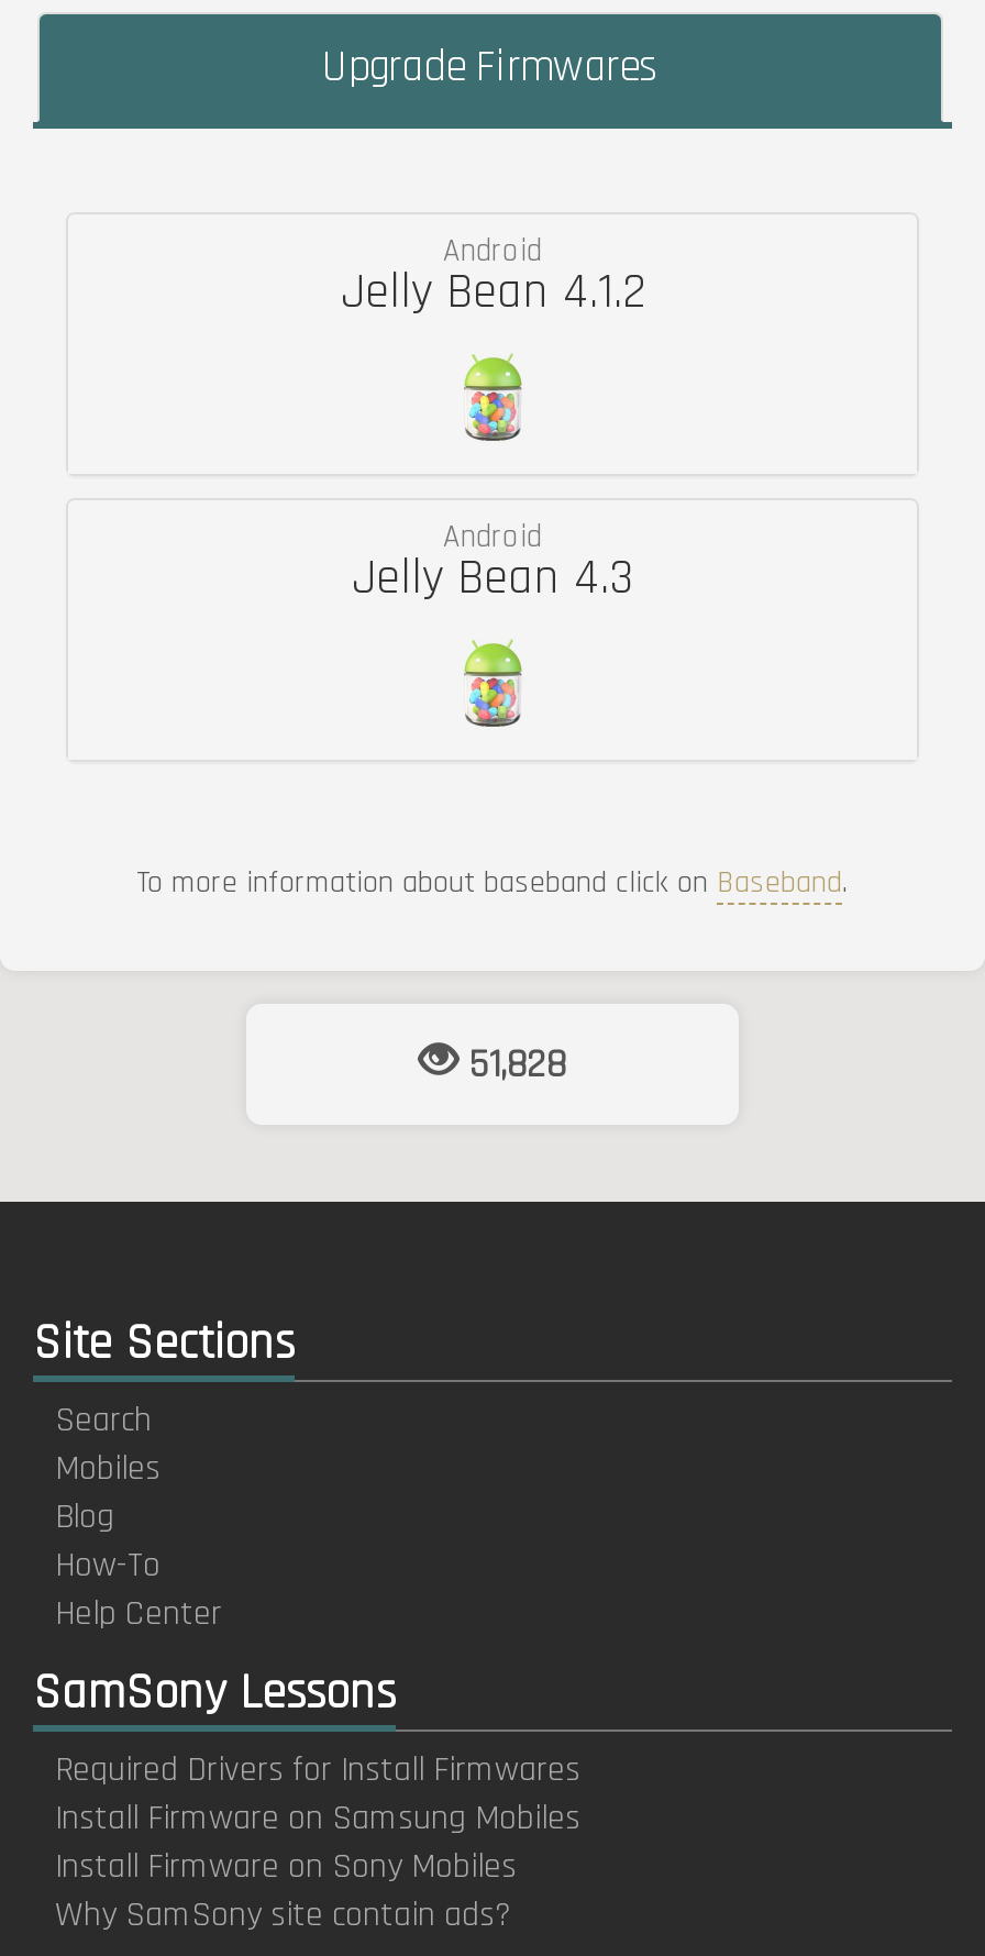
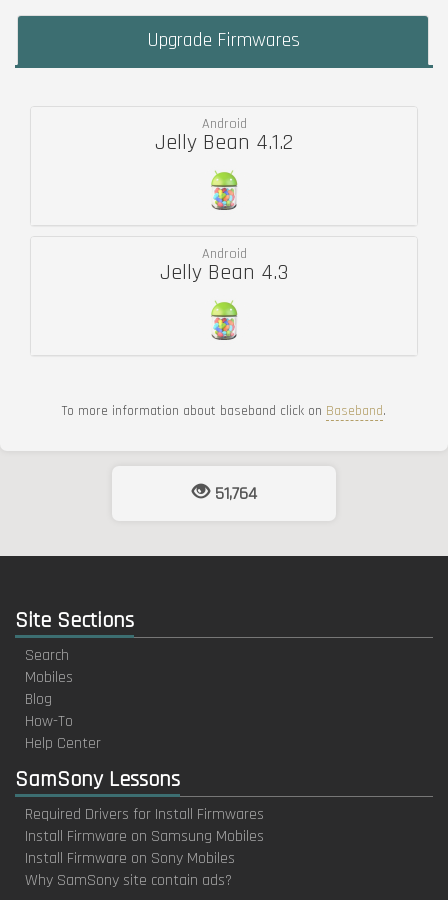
[469,1039,566,1090] 51,828 -> [214,482,256,505] 51,764

